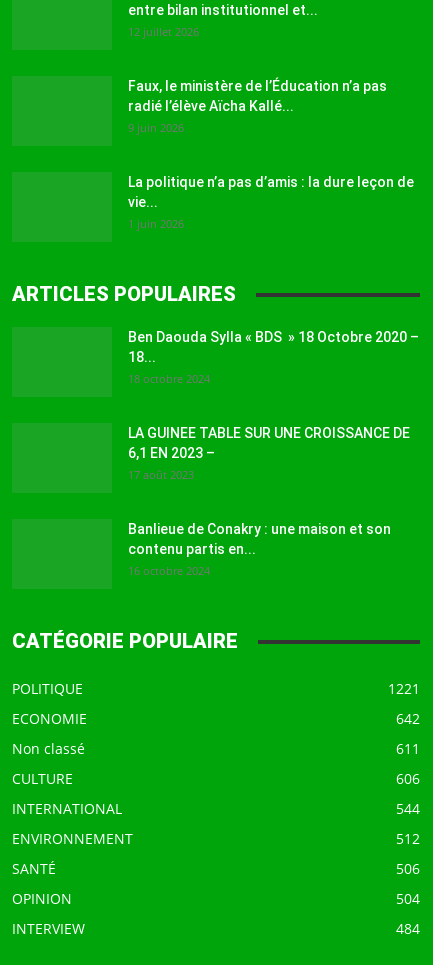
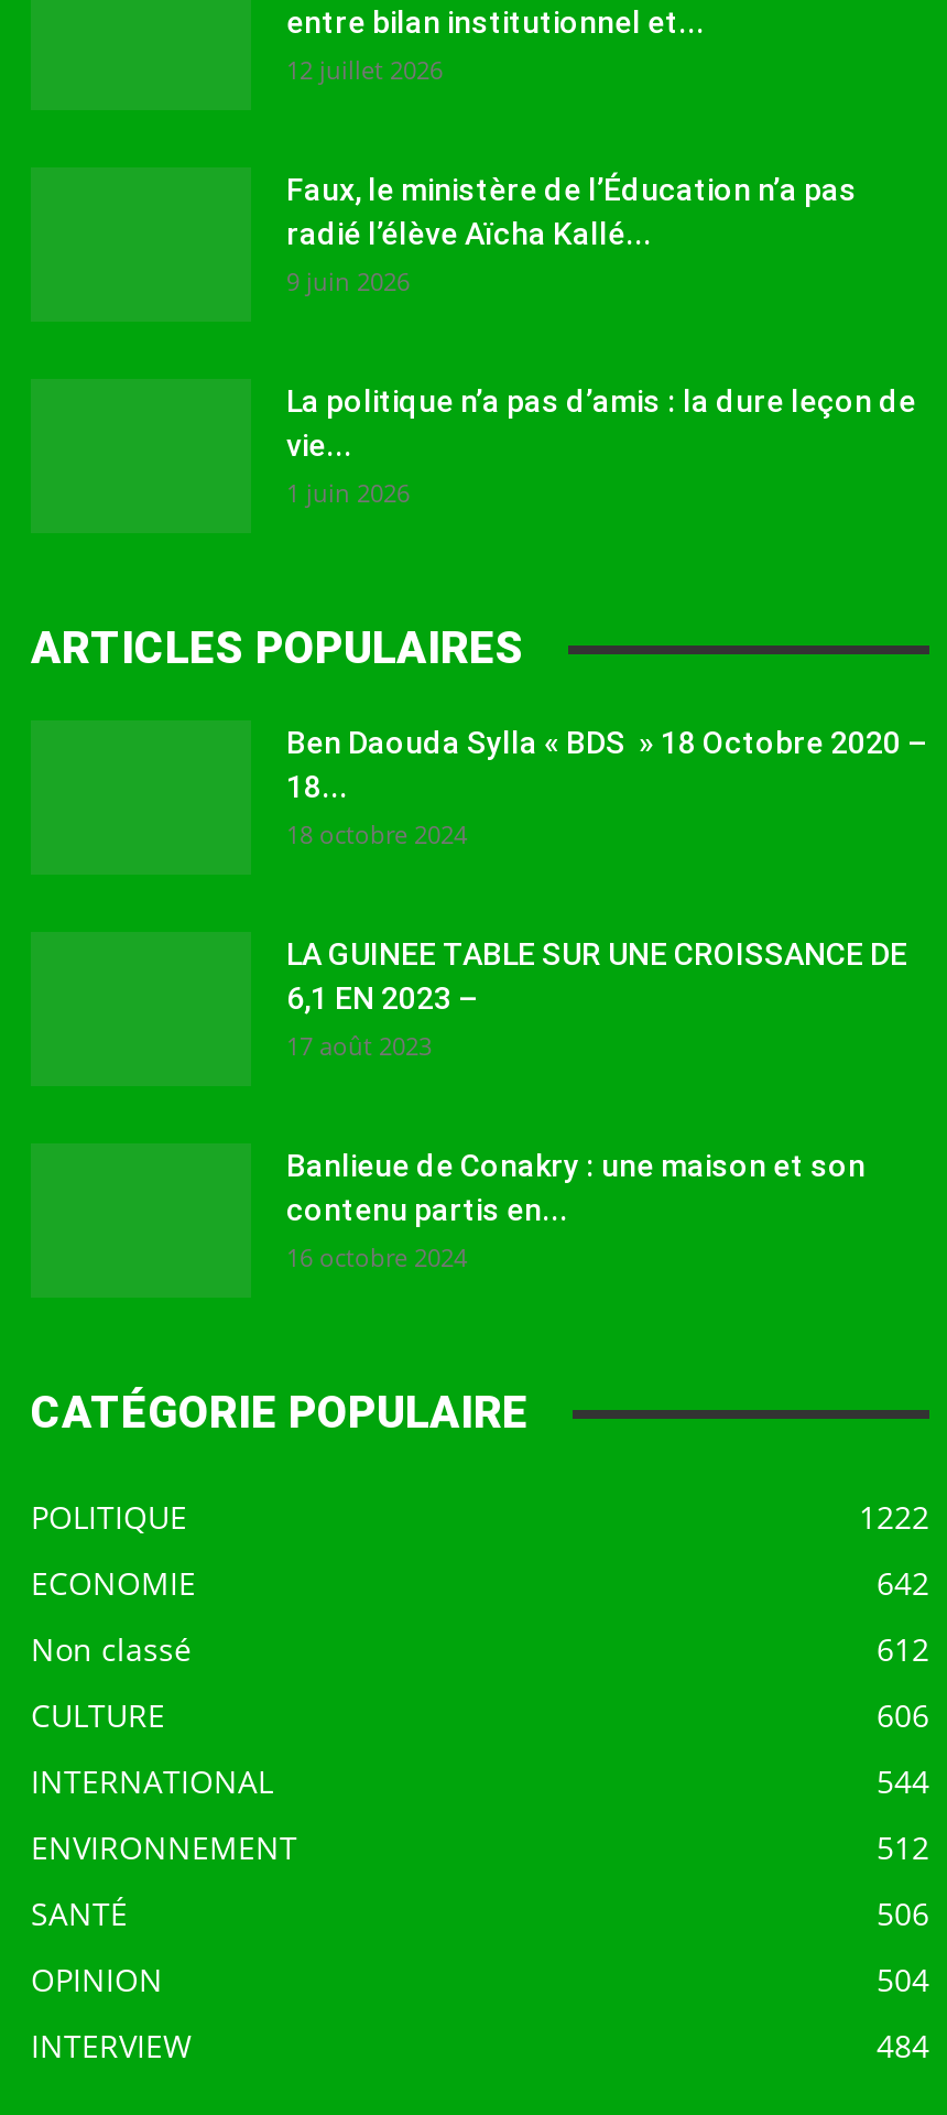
[388,679,420,698] 1221 -> [859,1497,929,1539] 1222
[396,739,420,758] 611 -> [877,1629,929,1671] 612

